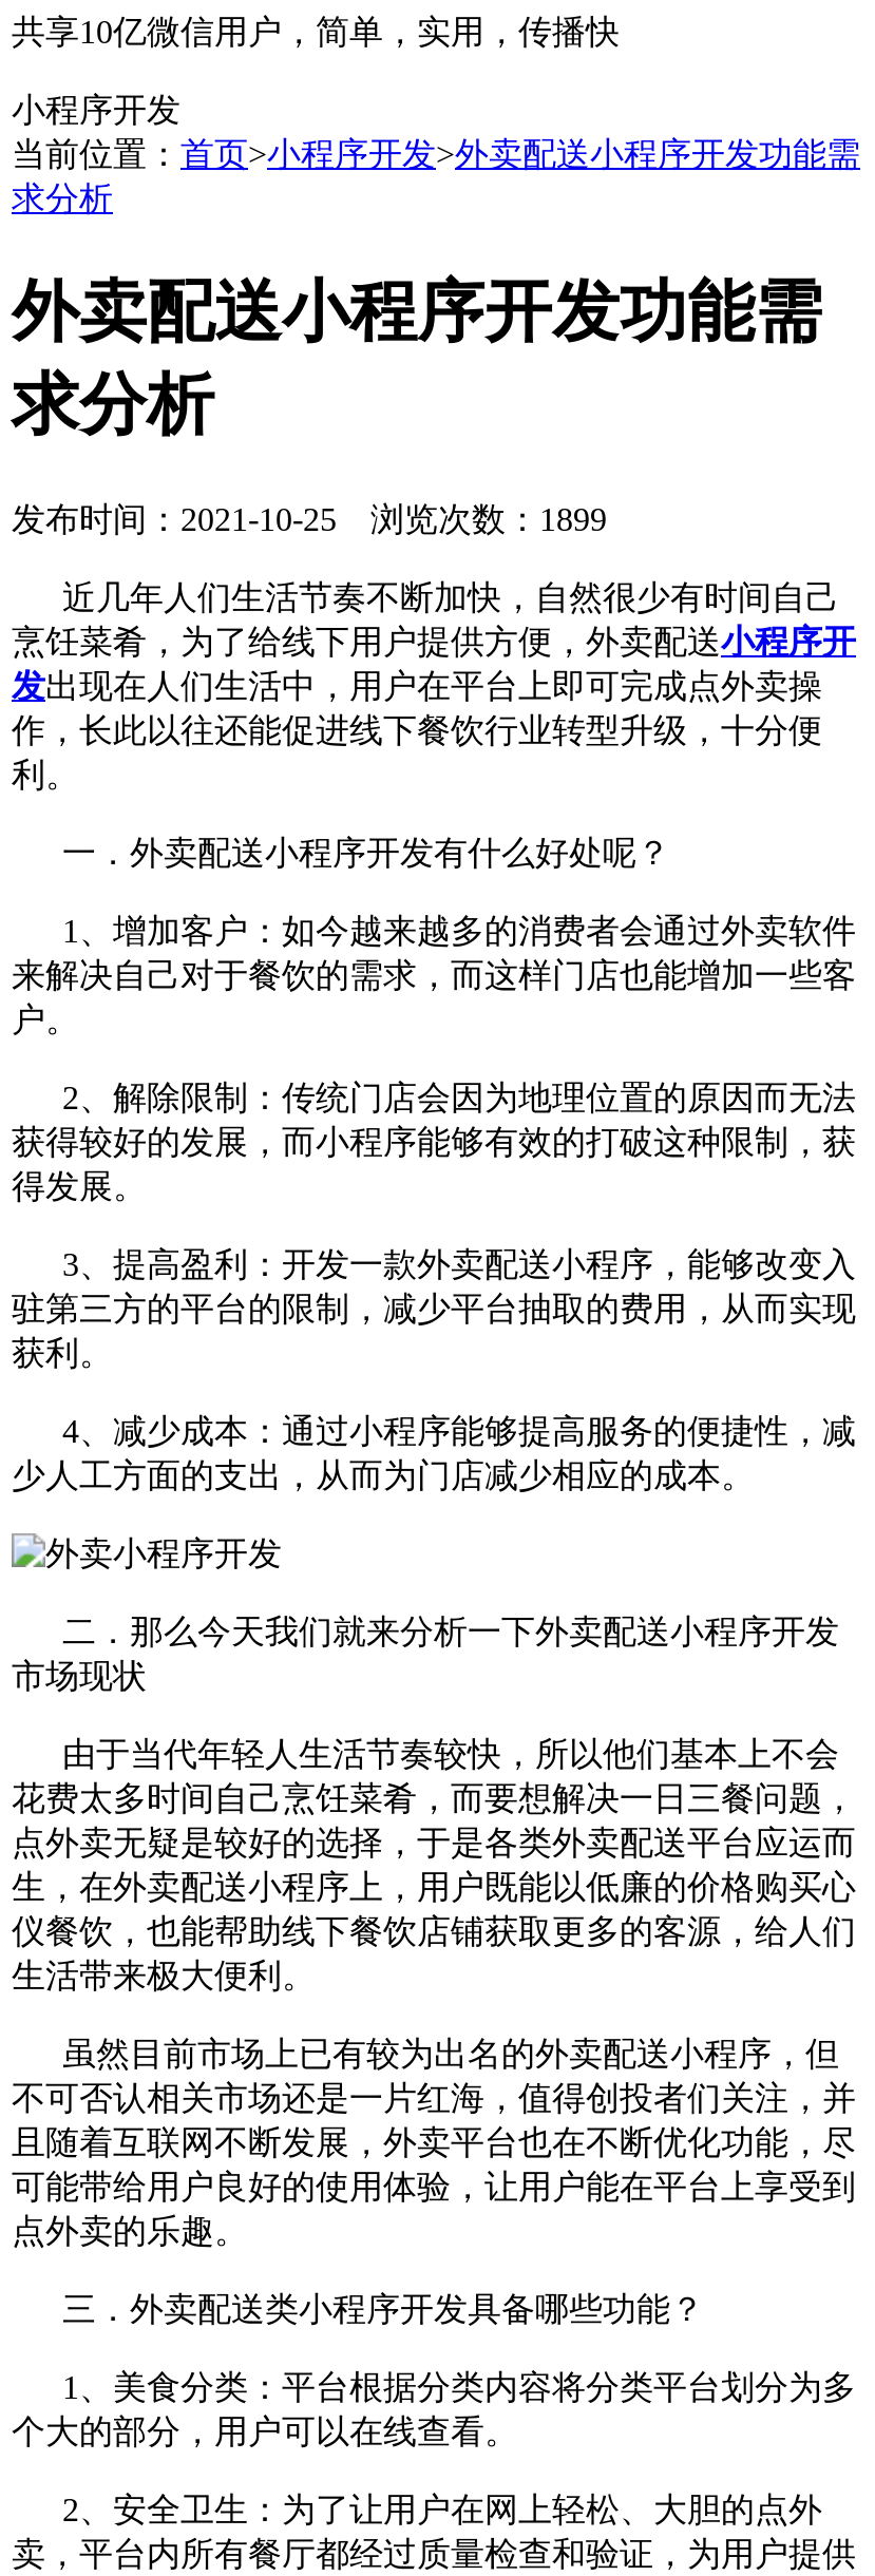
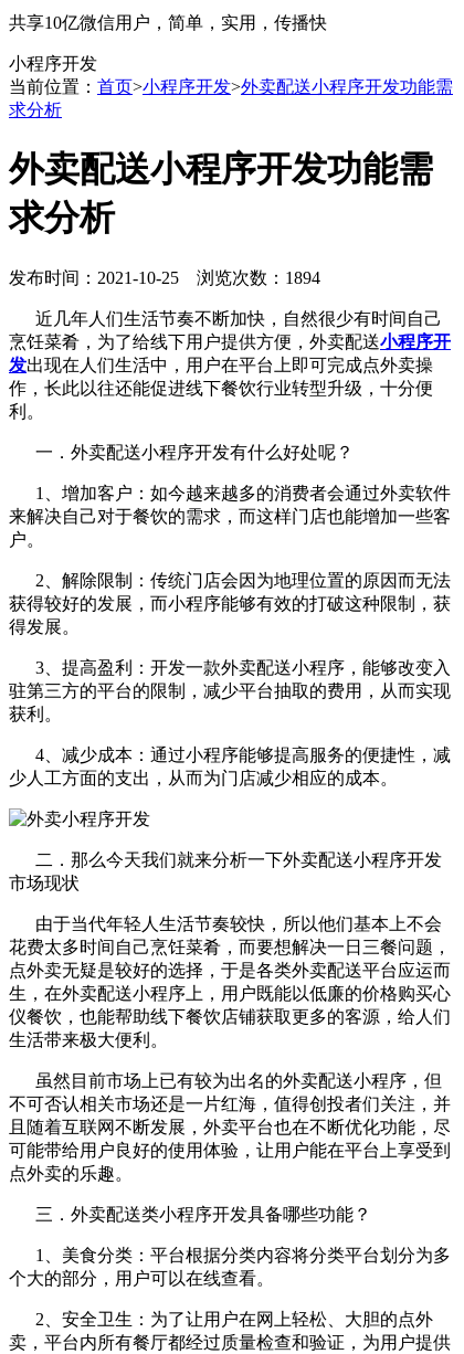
[12,501,607,537] 发布时间：2021-10-25 浏览次数：1899 -> [9,268,320,287] 发布时间：2021-10-25 浏览次数：1894

